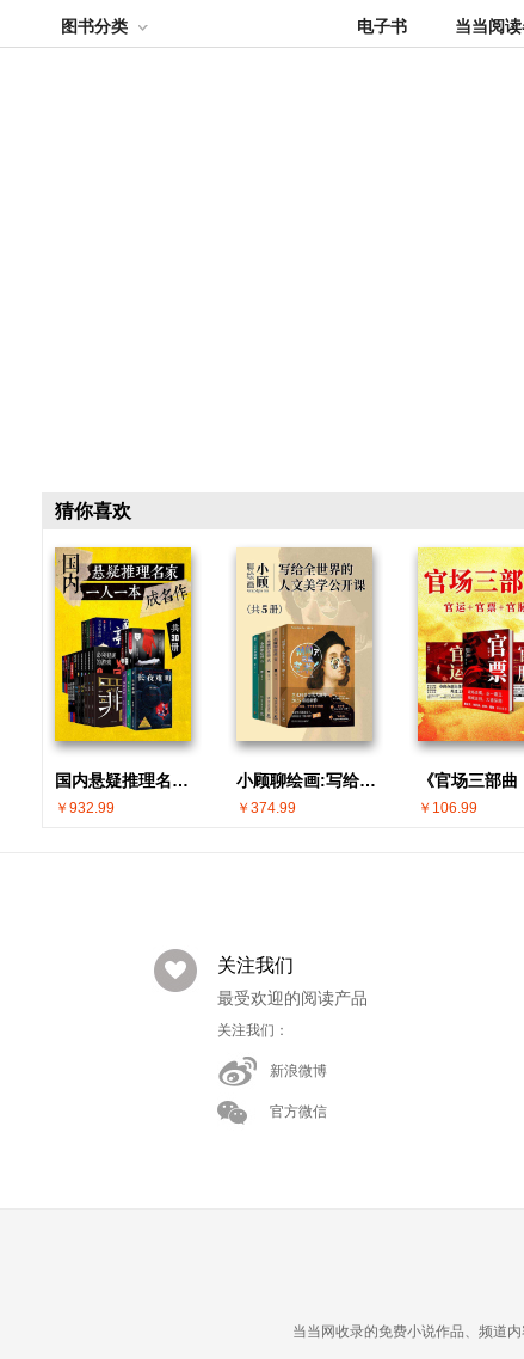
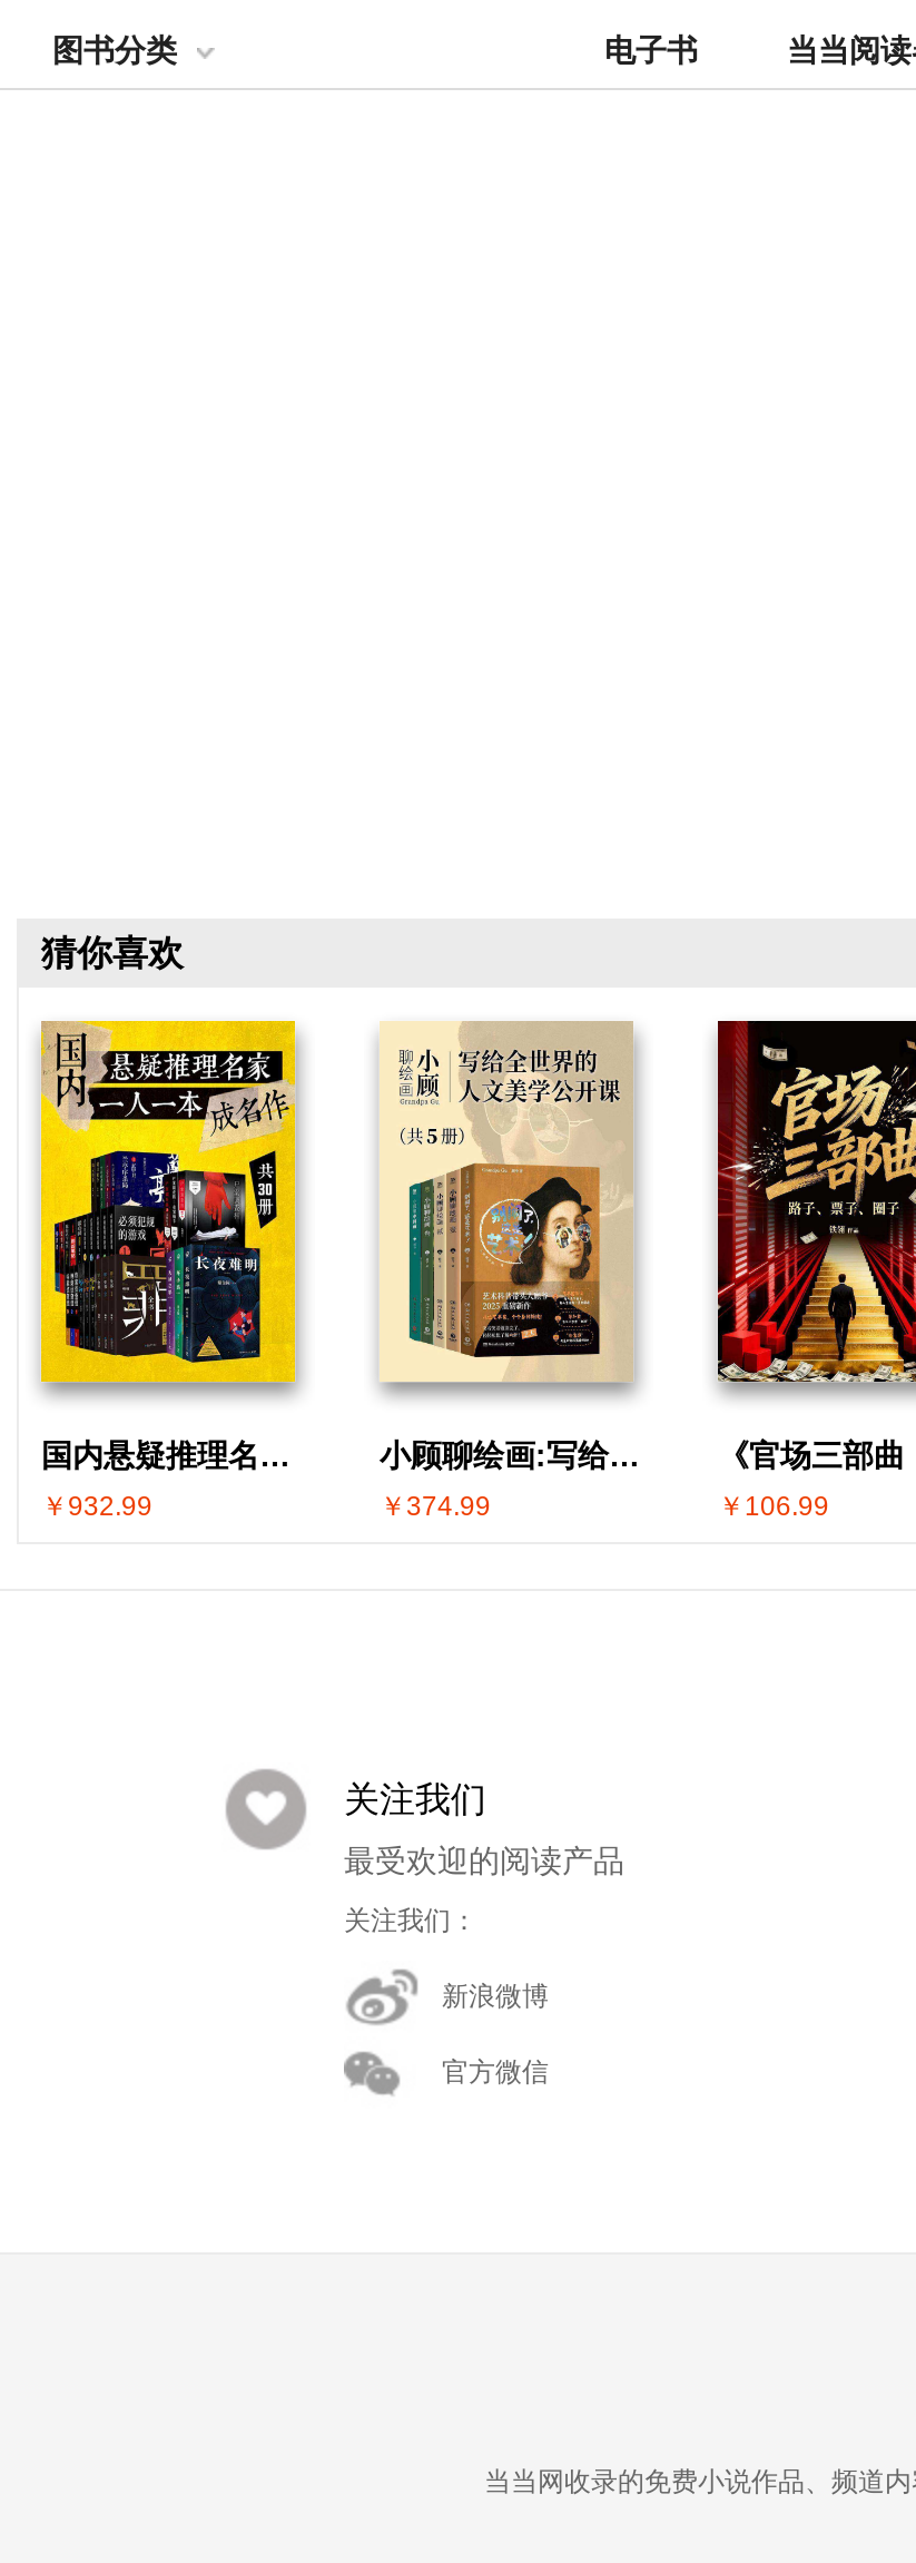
[417,546,520,742] [image] -> [716,1019,909,1384] [image]

